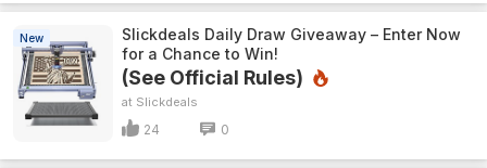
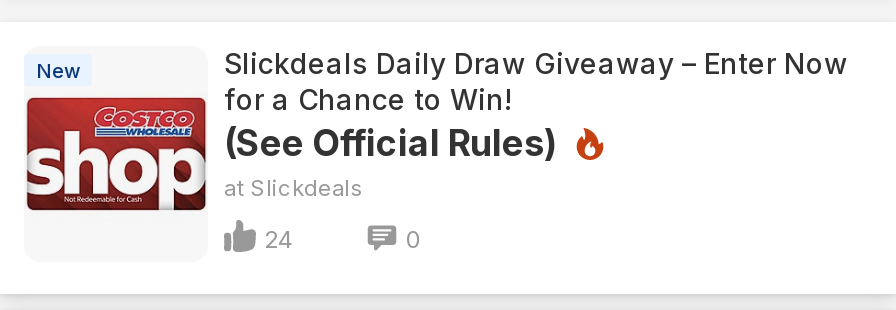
[14,40,112,127] [image] -> [24,78,208,232] [image]

